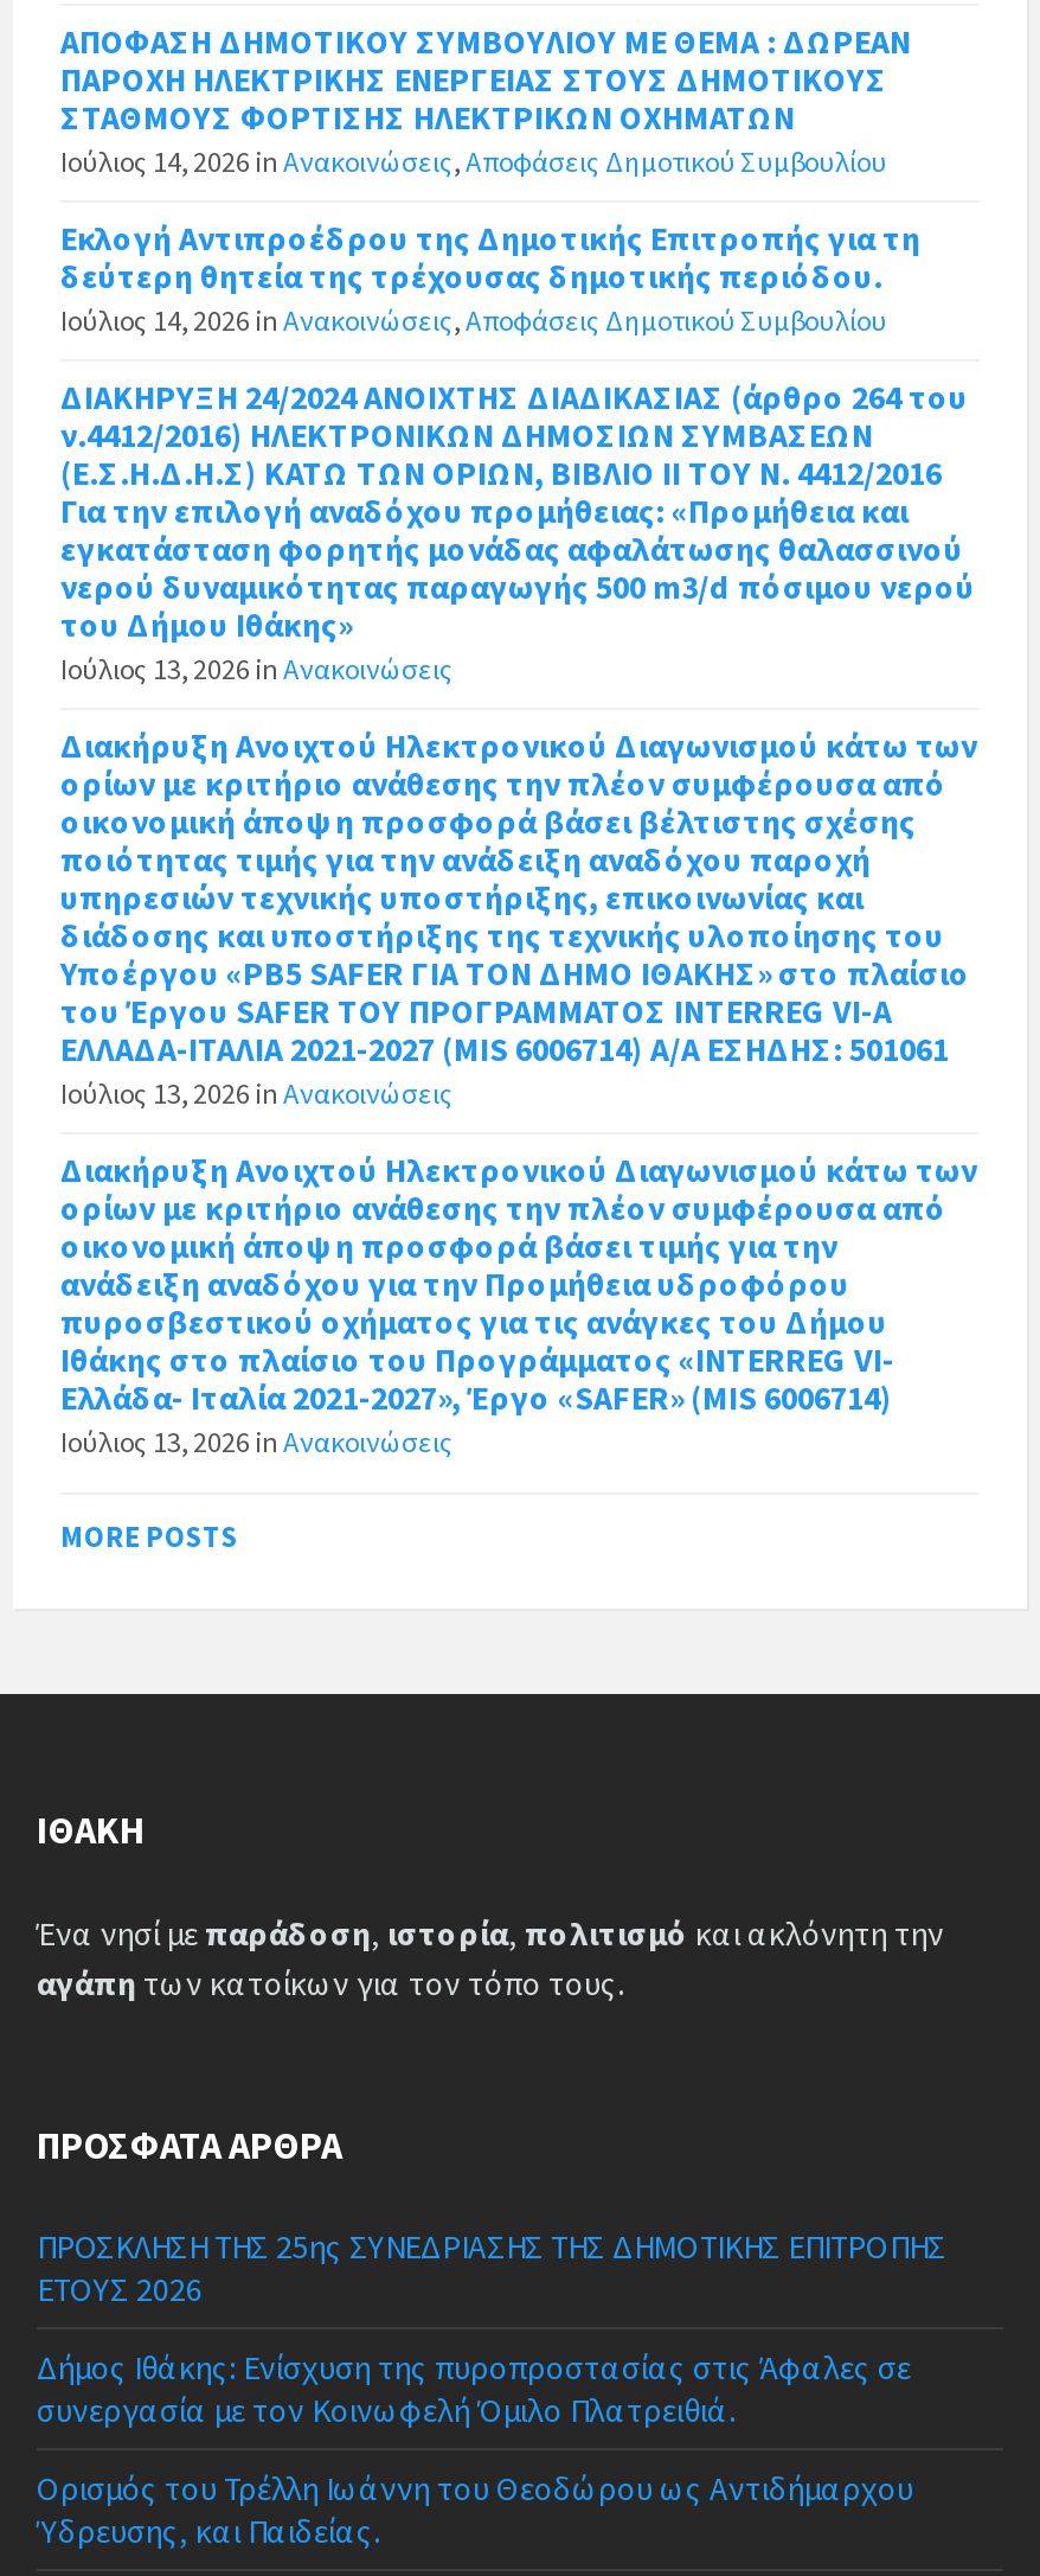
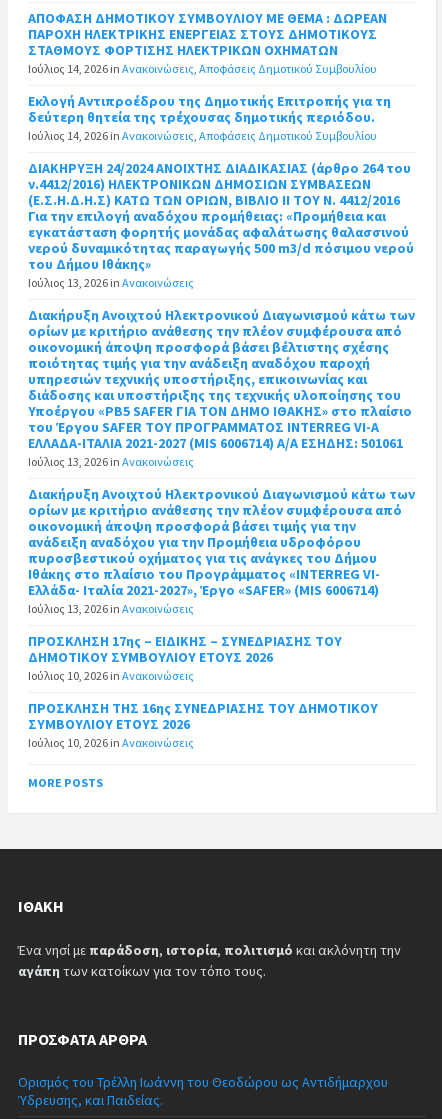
none -> [28,632,378,750] ΠΡΟΣΚΛΗΣΗ 17ης – ΕΙΔΙΚΗΣ – ΣΥΝΕΔΡΙΑΣΗΣ ΤΟΥ | ΔΗΜΟΤΙΚΟΥ ΣΥΜΒΟΥΛΙΟΥ ΕΤΟΥΣ 2026 | Ιούλιος 10, 2026 in Ανακοινώσεις | ΠΡΟΣΚΛΗΣΗ ΤΗΣ 16ης ΣΥΝΕΔΡΙΑΣΗΣ ΤΟΥ ΔΗΜΟΤΙΚΟΥ | ΣΥΜΒΟΥΛΙΟΥ ΕΤΟΥΣ 2026 | Ιούλιος 10, 2026 in Ανακοινώσεις
moved [37,1518,944,2167] -> [18,775,401,1049]: MORE POSTS | ΙΘΆΚΗ | Ένα νησί με παράδοση, ιστορία, πολιτισμό και ακλόνητη την | αγάπη των κατοίκων για τον τόπο τους. | ΠΡΌΣΦΑΤΑ ΆΡΘΡΑ
[37,2224,946,2431] ΠΡΟΣΚΛΗΣΗ ΤΗΣ 25ης ΣΥΝΕΔΡΙΑΣΗΣ ΤΗΣ ΔΗΜΟΤΙΚΗΣ ΕΠΙΤΡΟΠΗΣ | ΕΤΟΥΣ 2026 | Δήμος Ιθάκης: Ενίσχυση της πυροπροστασίας στις Άφαλες σε | συνεργασία με τον Κοινωφελή Όμιλο Πλατρειθιά. -> none

